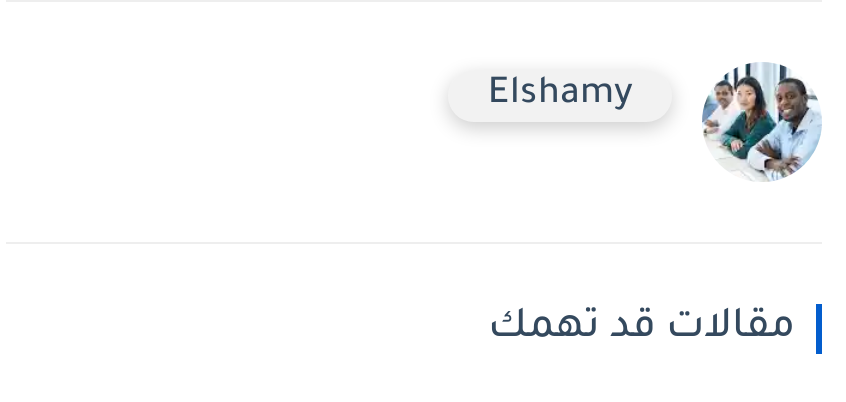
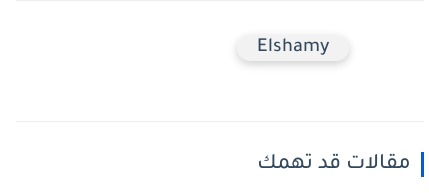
[700,62,822,182] [image] -> none

